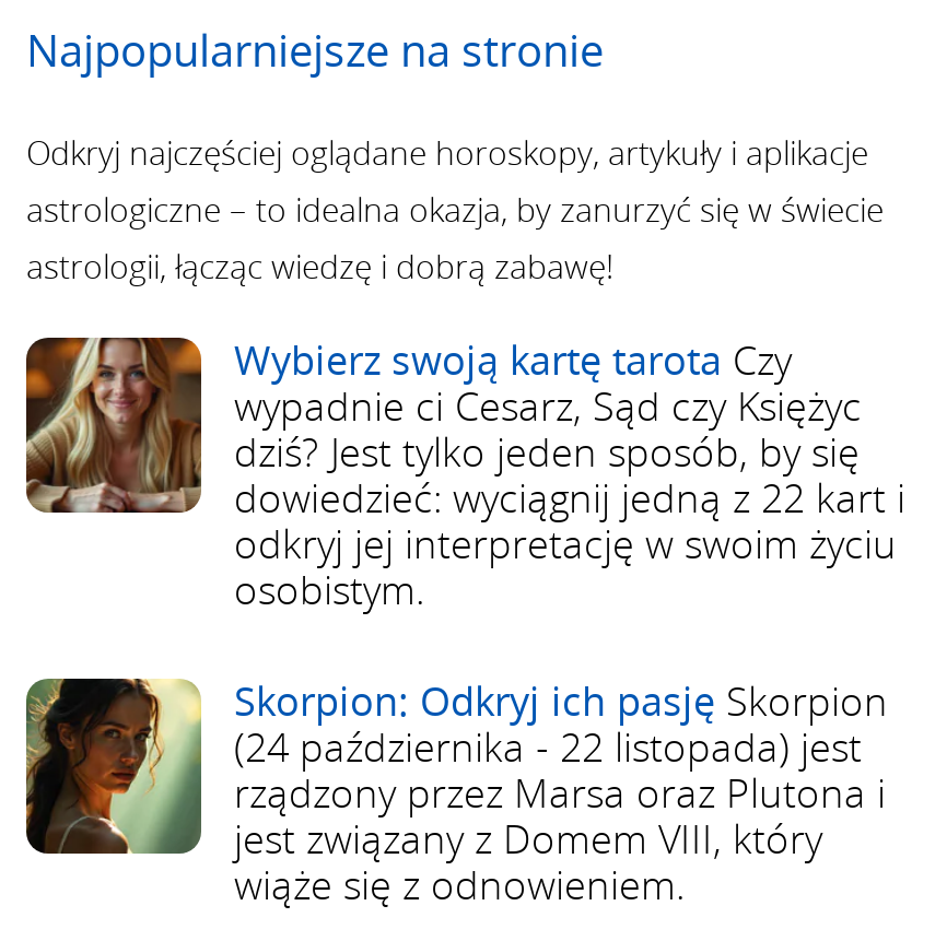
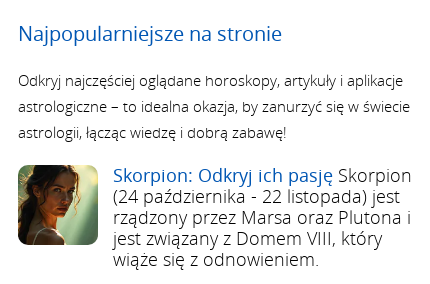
[24,334,905,616] [image] | Wybierz swoją kartę tarota Czy | wypadnie ci Cesarz, Sąd czy Księżyc | dziś? Jest tylko jeden sposób, by się | dowiedzieć: wyciągnij jedną z 22 kart i | odkryj jej interpretację w swoim życiu | osobistym. -> none

